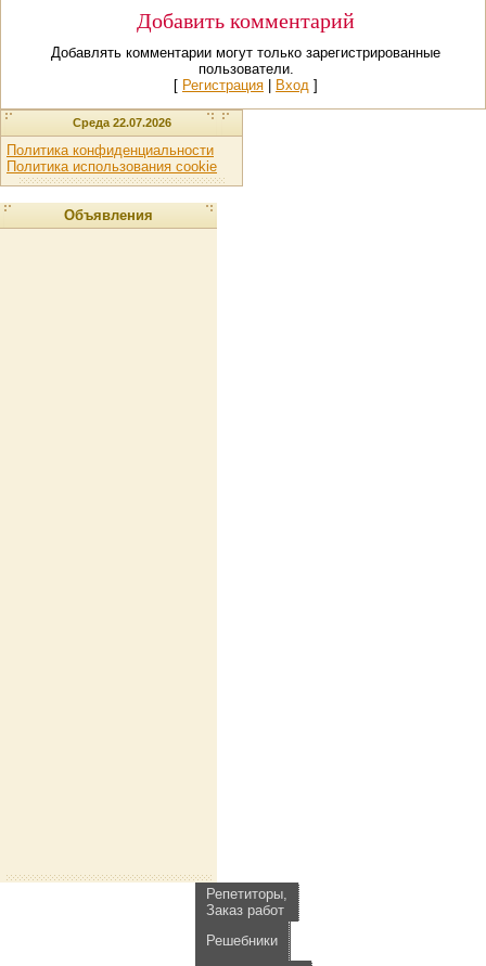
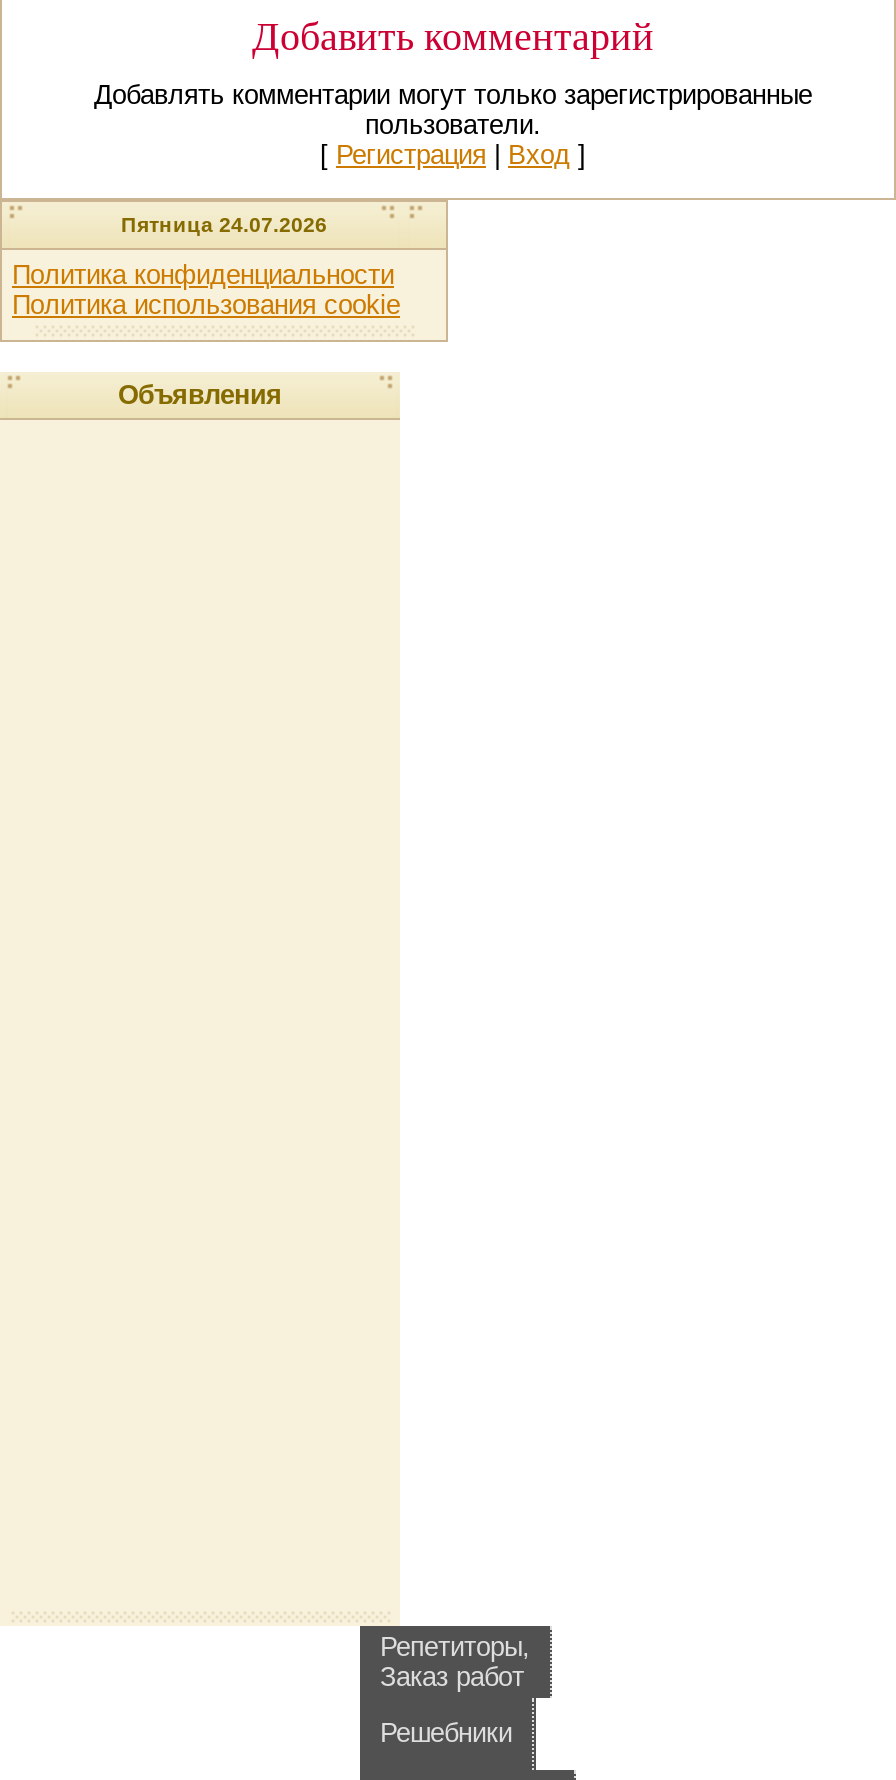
[72,116,171,129] Среда 22.07.2026 -> [121,212,327,236] Пятница 24.07.2026

